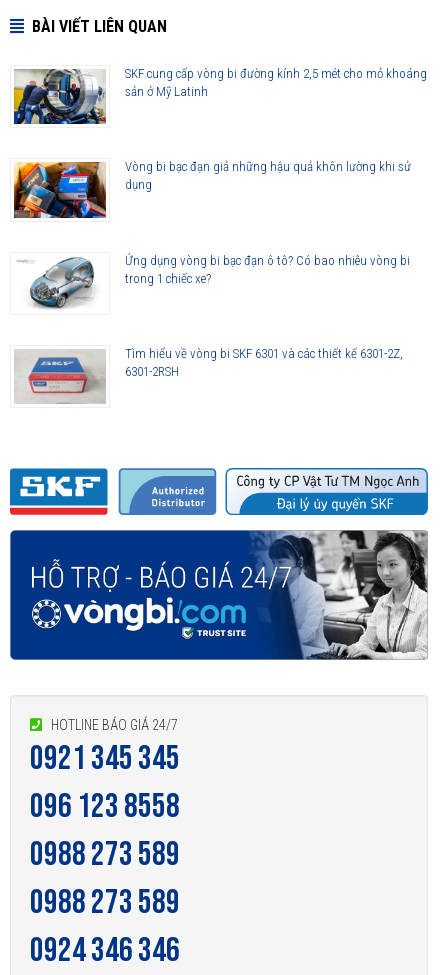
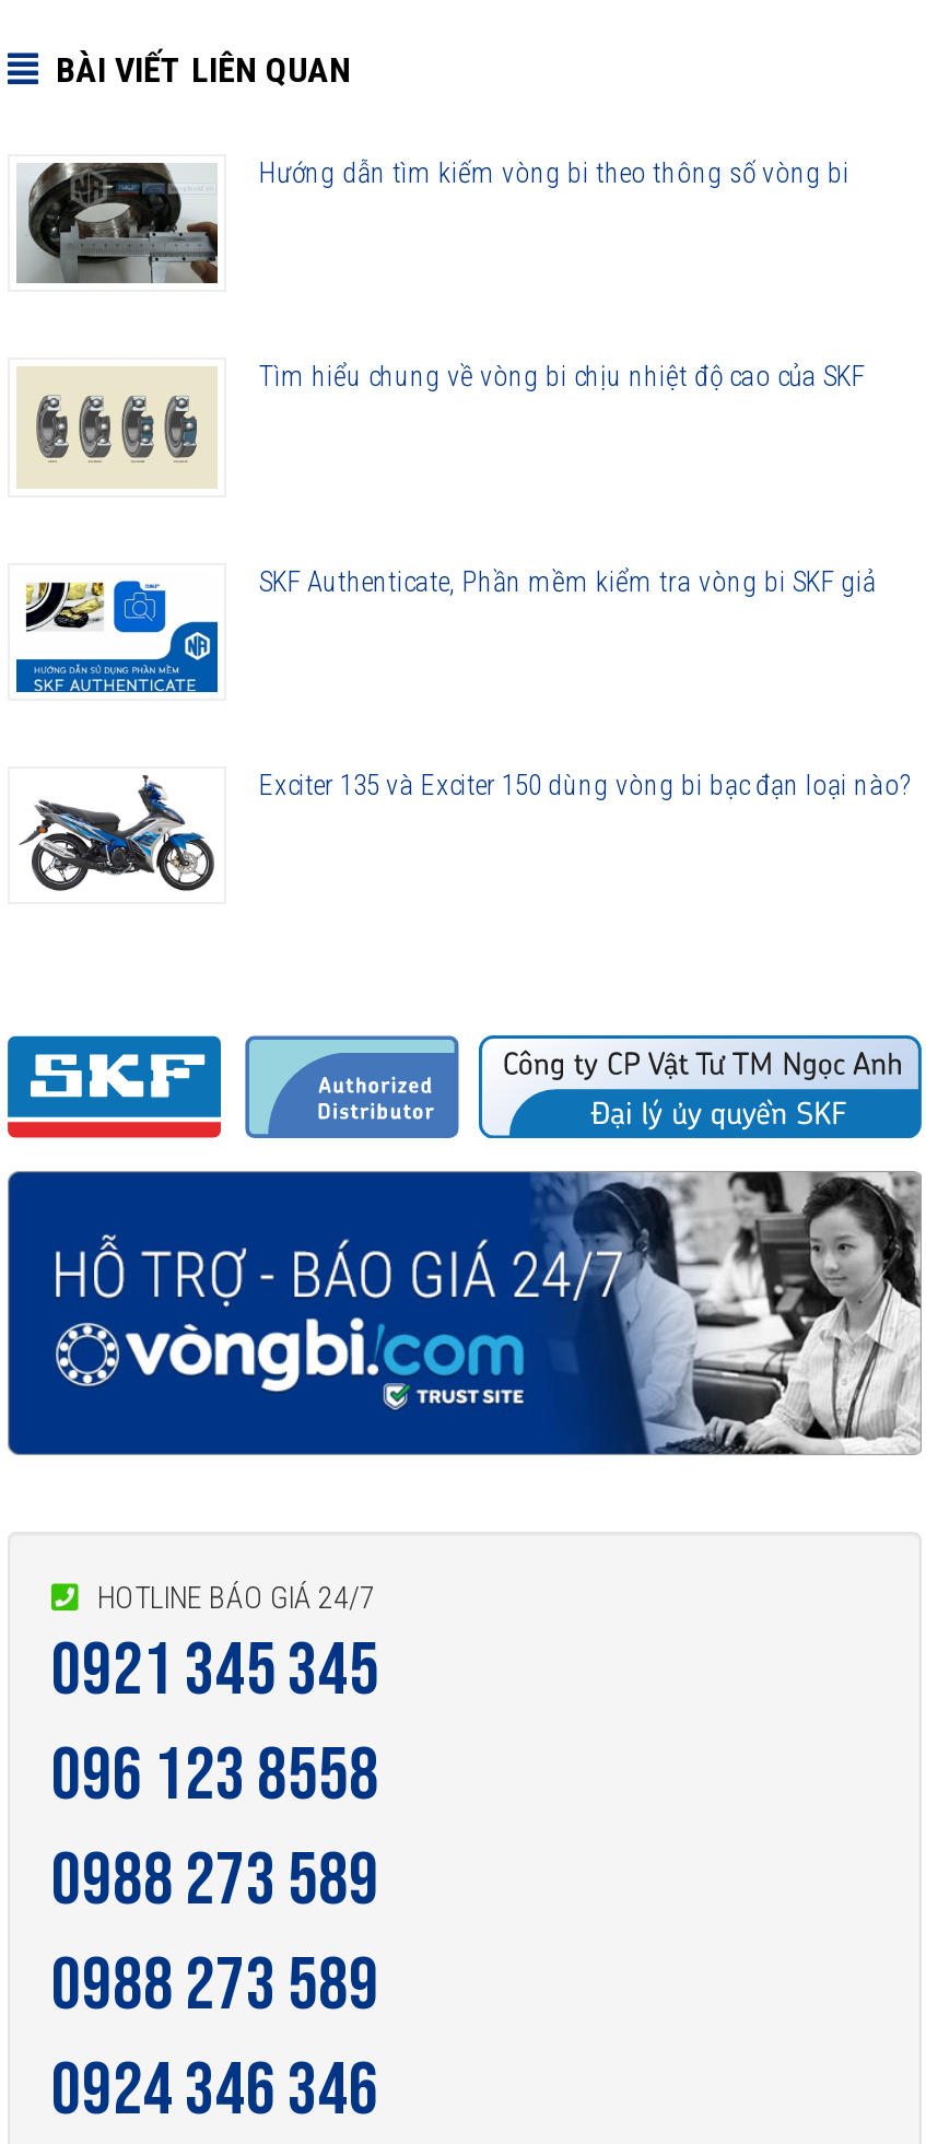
[13,66,427,125] [image] | SKF cung cấp vòng bi đường kính 2,5 mét cho mỏ khoáng | sản ở Mỹ Latinh -> [16,157,849,285] [image] | Hướng dẫn tìm kiếm vòng bi theo thông số vòng bi
[13,159,411,219] [image] | Vòng bi bạc đạn giả những hậu quả khôn lường khi sử | dụng -> [16,360,865,489] [image] | Tìm hiểu chung về vòng bi chịu nhiệt độ cao của SKF
[14,252,410,311] [image] | Ứng dụng vòng bi bạc đạn ô tô? Có bao nhiêu vòng bi | trong 1 chiếc xe? -> [14,564,876,694] [image] | SKF Authenticate, Phần mềm kiểm tra vòng bi SKF giả
[14,346,403,404] [image] | Tìm hiểu về vòng bi SKF 6301 và các thiết kế 6301-2Z, | 6301-2RSH -> [19,768,911,895] [image] | Exciter 135 và Exciter 150 dùng vòng bi bạc đạn loại nào?

